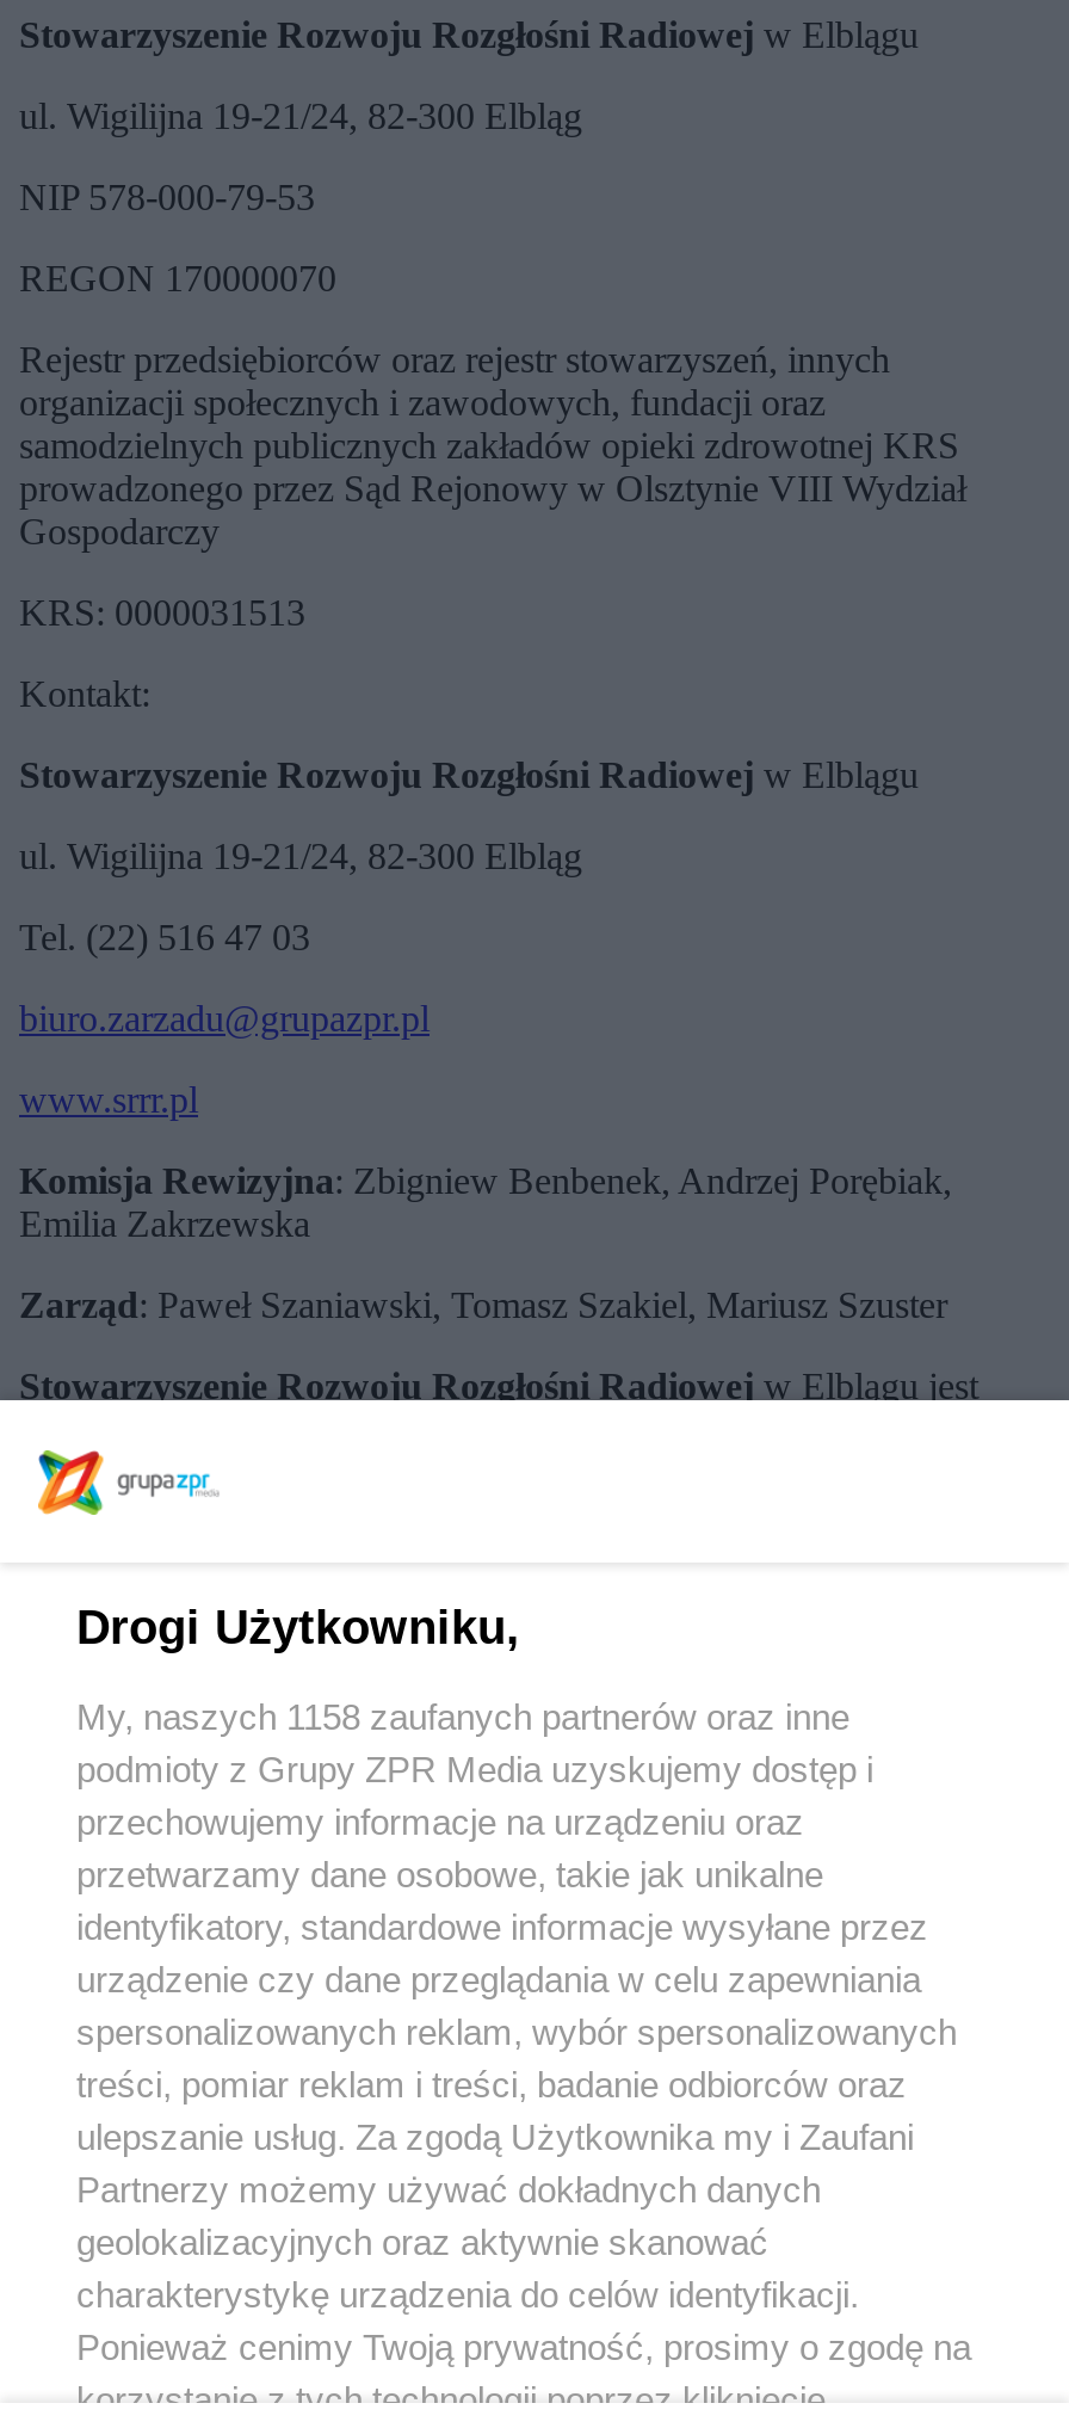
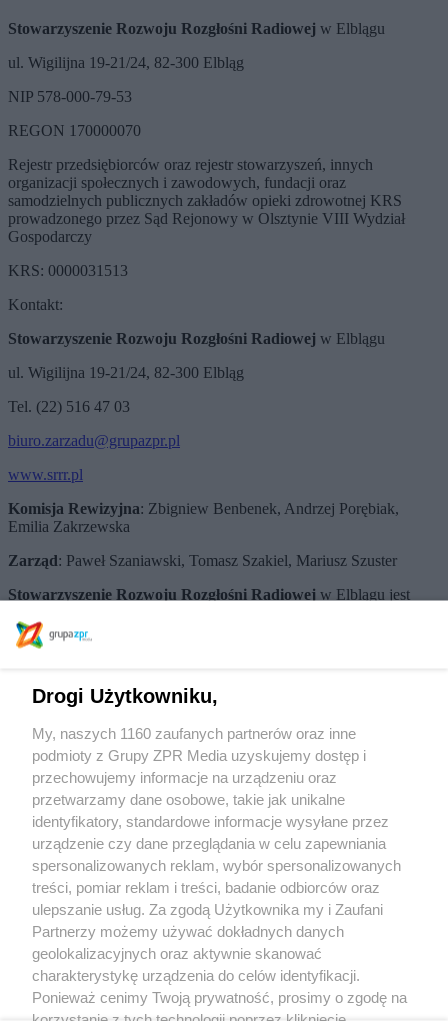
[76,1695,849,1736] My, naszych 1158 zaufanych partnerów oraz inne -> [32,724,356,741] My, naszych 1160 zaufanych partnerów oraz inne

